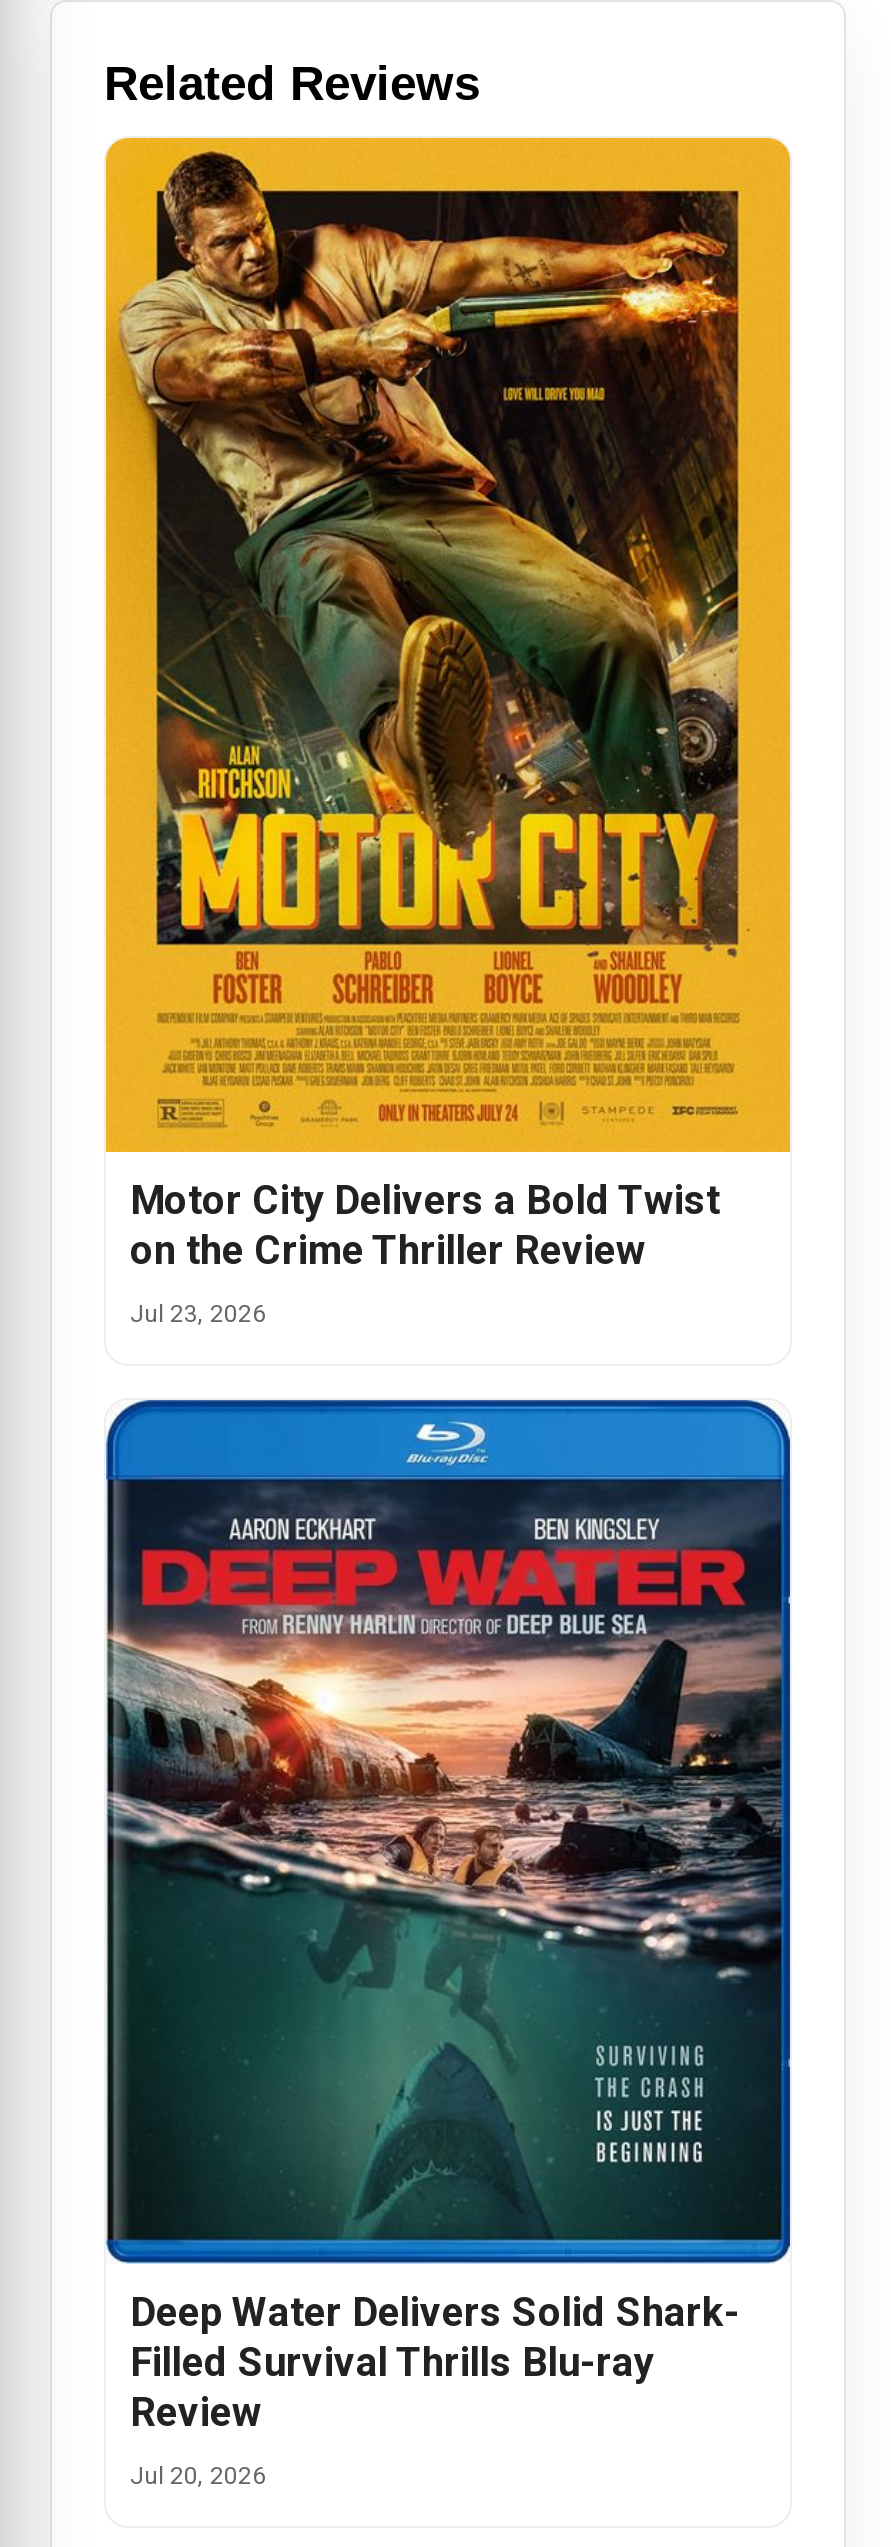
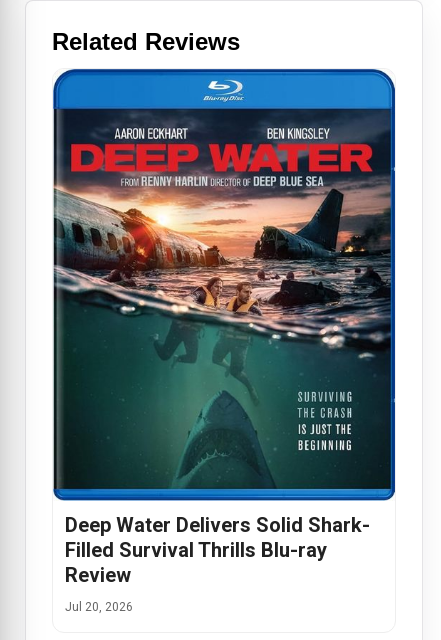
[104,136,792,1327] [image] | Motor City Delivers a Bold Twist | on the Crime Thriller Review | Jul 23, 2026 -> none

